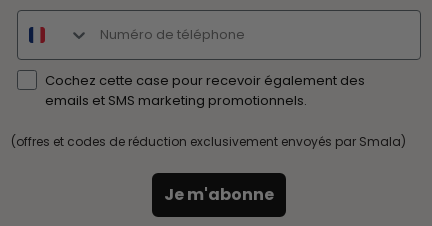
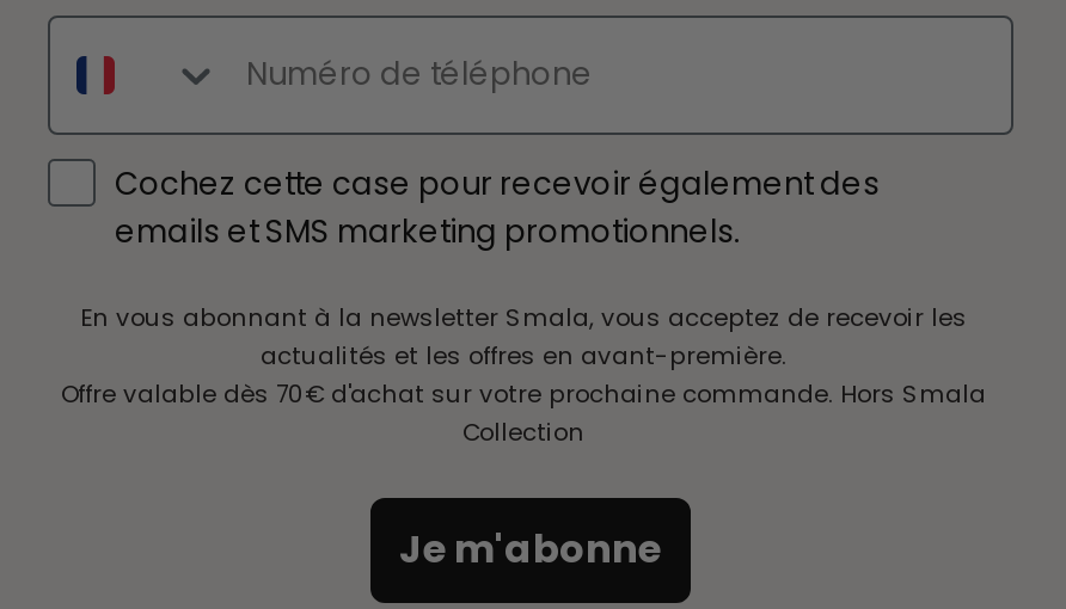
[11,133,406,150] (offres et codes de réduction exclusivement envoyés par Smala) -> [61,300,986,451] En vous abonnant à la newsletter Smala, vous acceptez de recevoir les | actualités et les offres en avant-première. | Offre valable dès 70€ d'achat sur votre prochaine commande. Hors Smala | Collection

